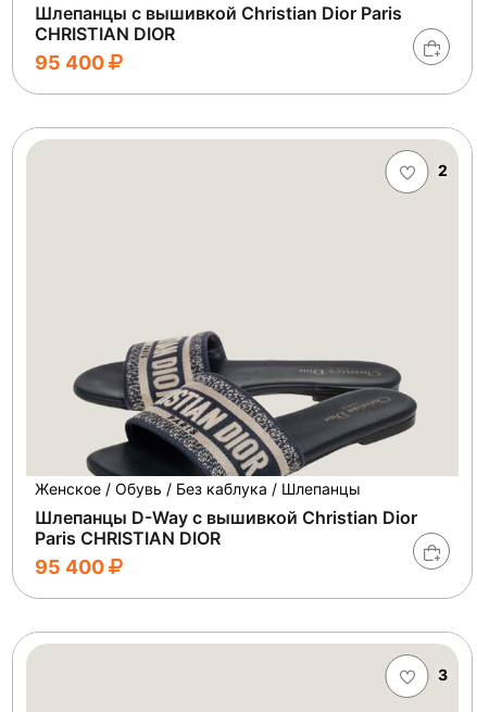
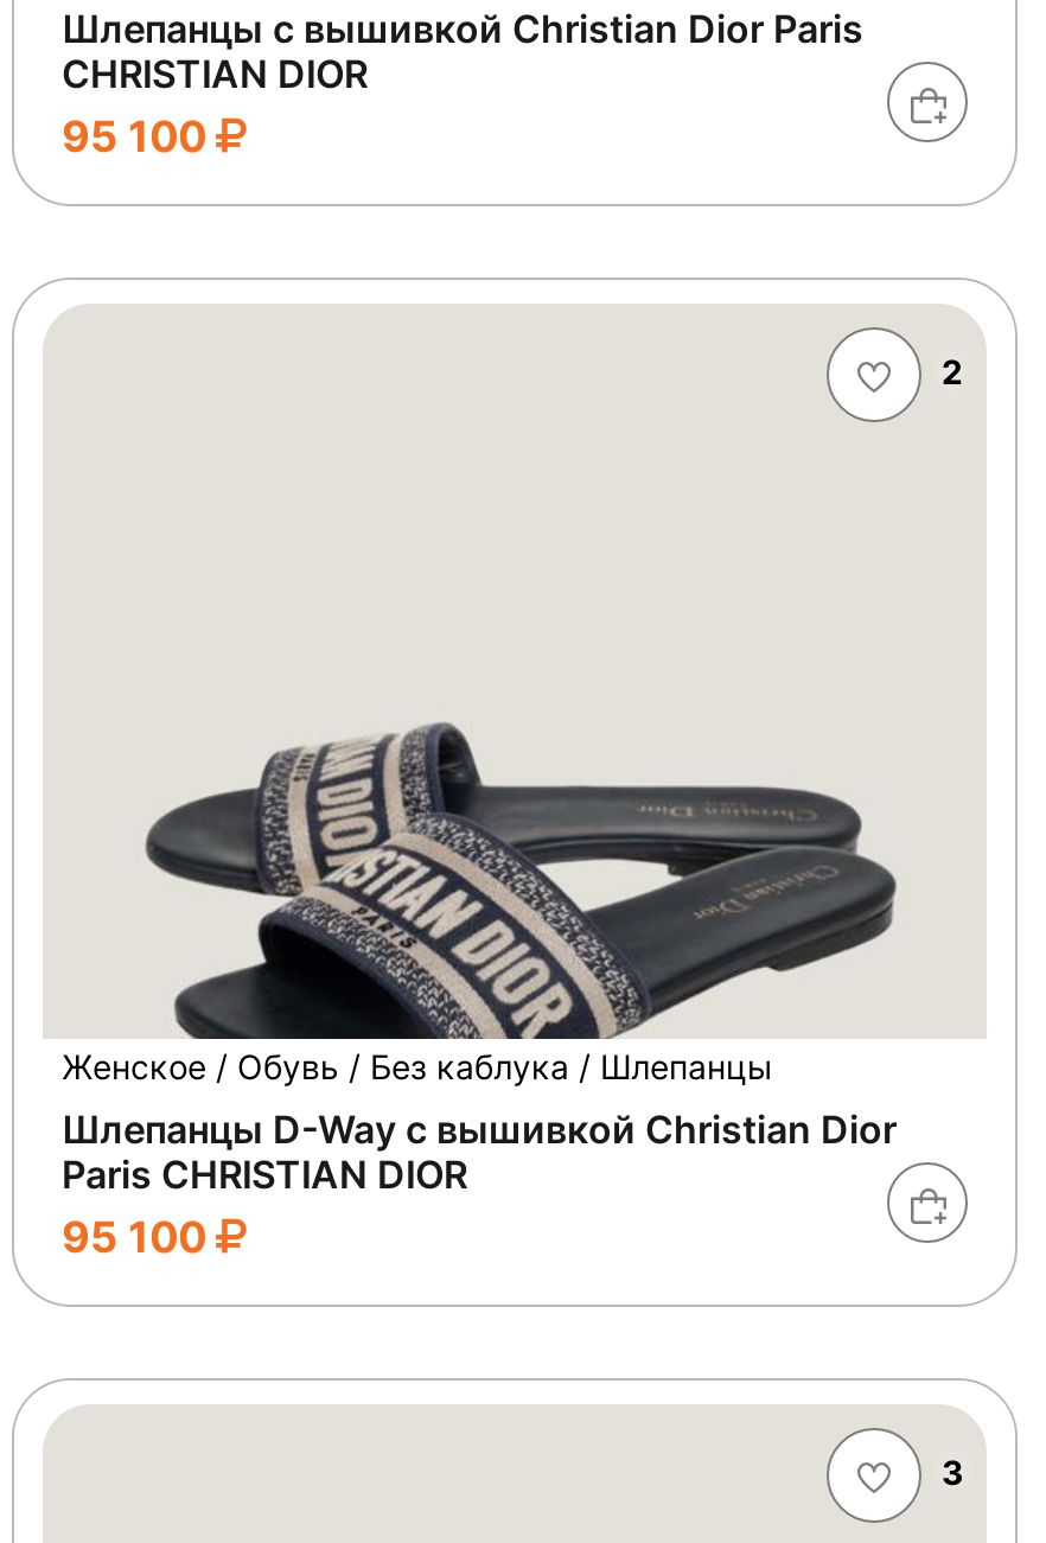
[35,51,109,74] 95 400 -> [62,111,216,161] 95 100
[35,555,109,578] 95 400 -> [62,1212,216,1262] 95 100

